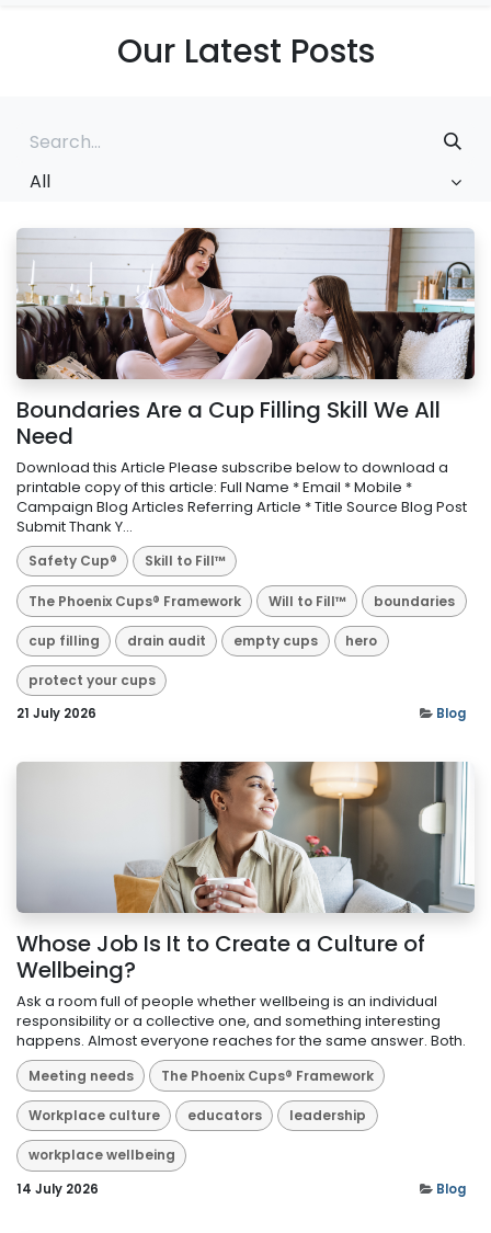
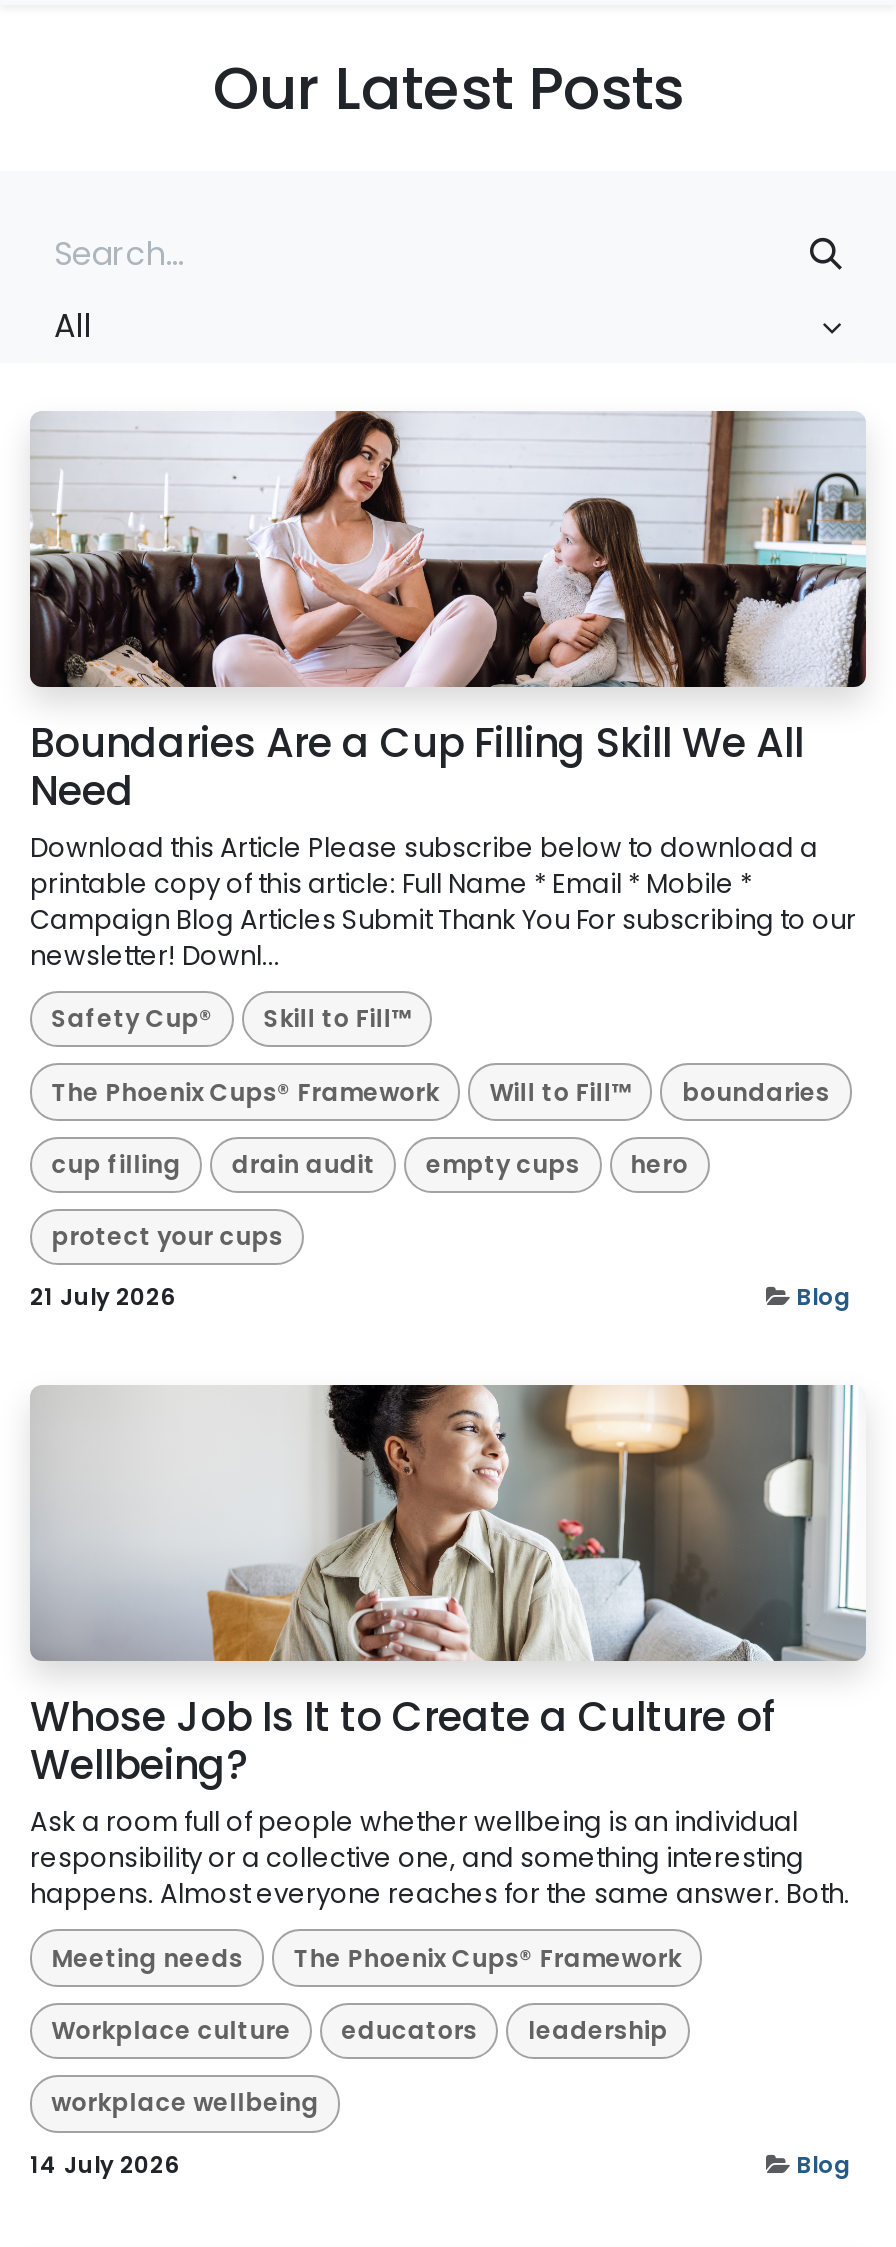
[16,496,467,537] Campaign Blog Articles Referring Article * Title Source Blog Post | Submit Thank Y... -> [30,901,856,975] Campaign Blog Articles Submit Thank You For subscribing to our | newsletter! Downl...

